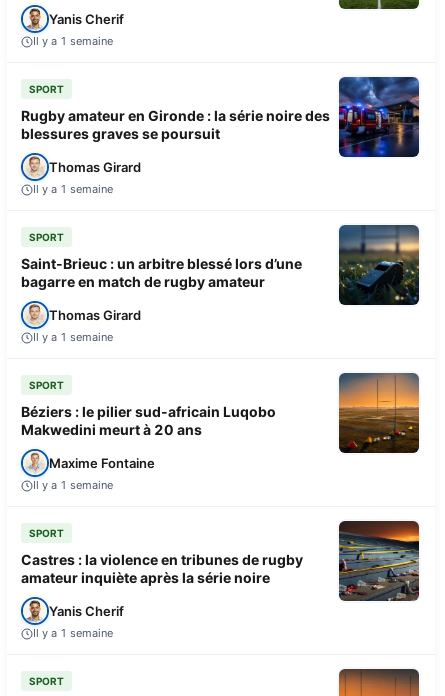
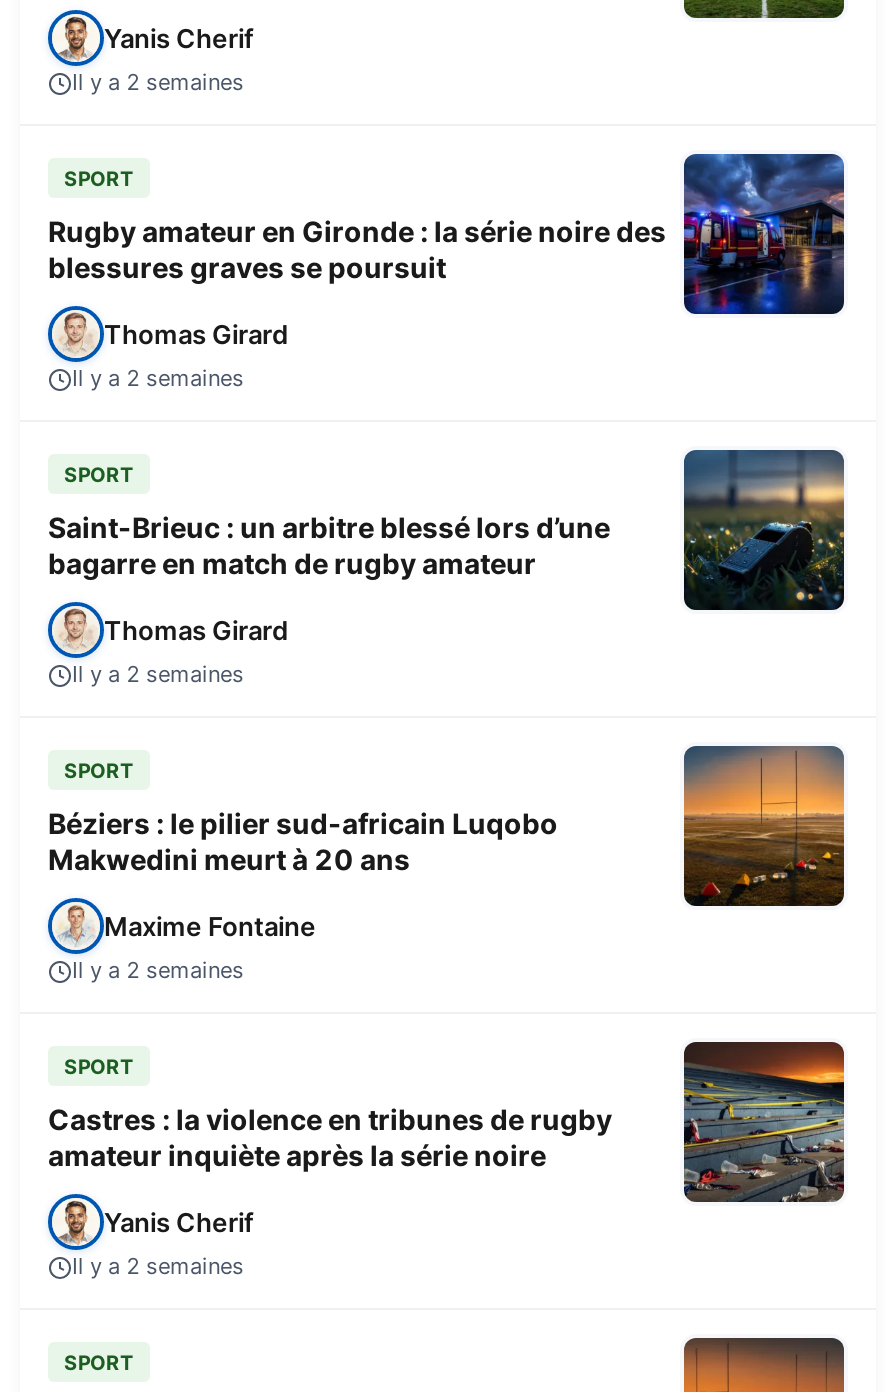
[33,34,113,48] Il y a 1 semaine -> [72,68,244,96] Il y a 2 semaines
[33,182,113,196] Il y a 1 semaine -> [72,364,244,392] Il y a 2 semaines
[33,330,113,344] Il y a 1 semaine -> [72,660,244,688] Il y a 2 semaines
[33,478,113,492] Il y a 1 semaine -> [72,956,244,984] Il y a 2 semaines
[33,626,113,640] Il y a 1 semaine -> [72,1252,244,1280] Il y a 2 semaines

